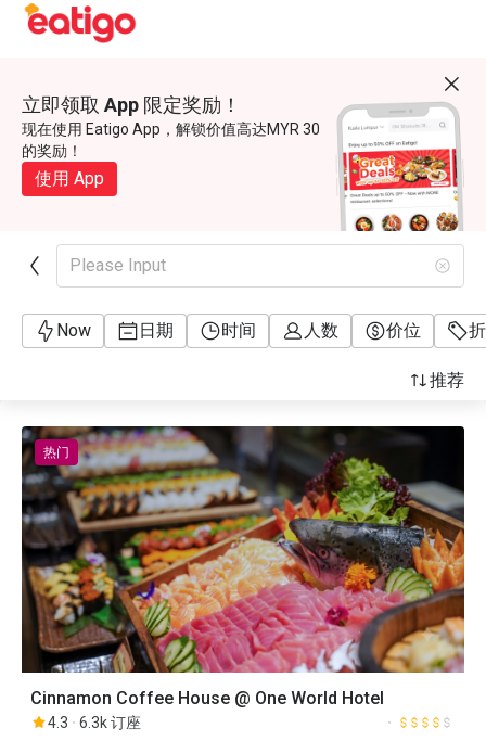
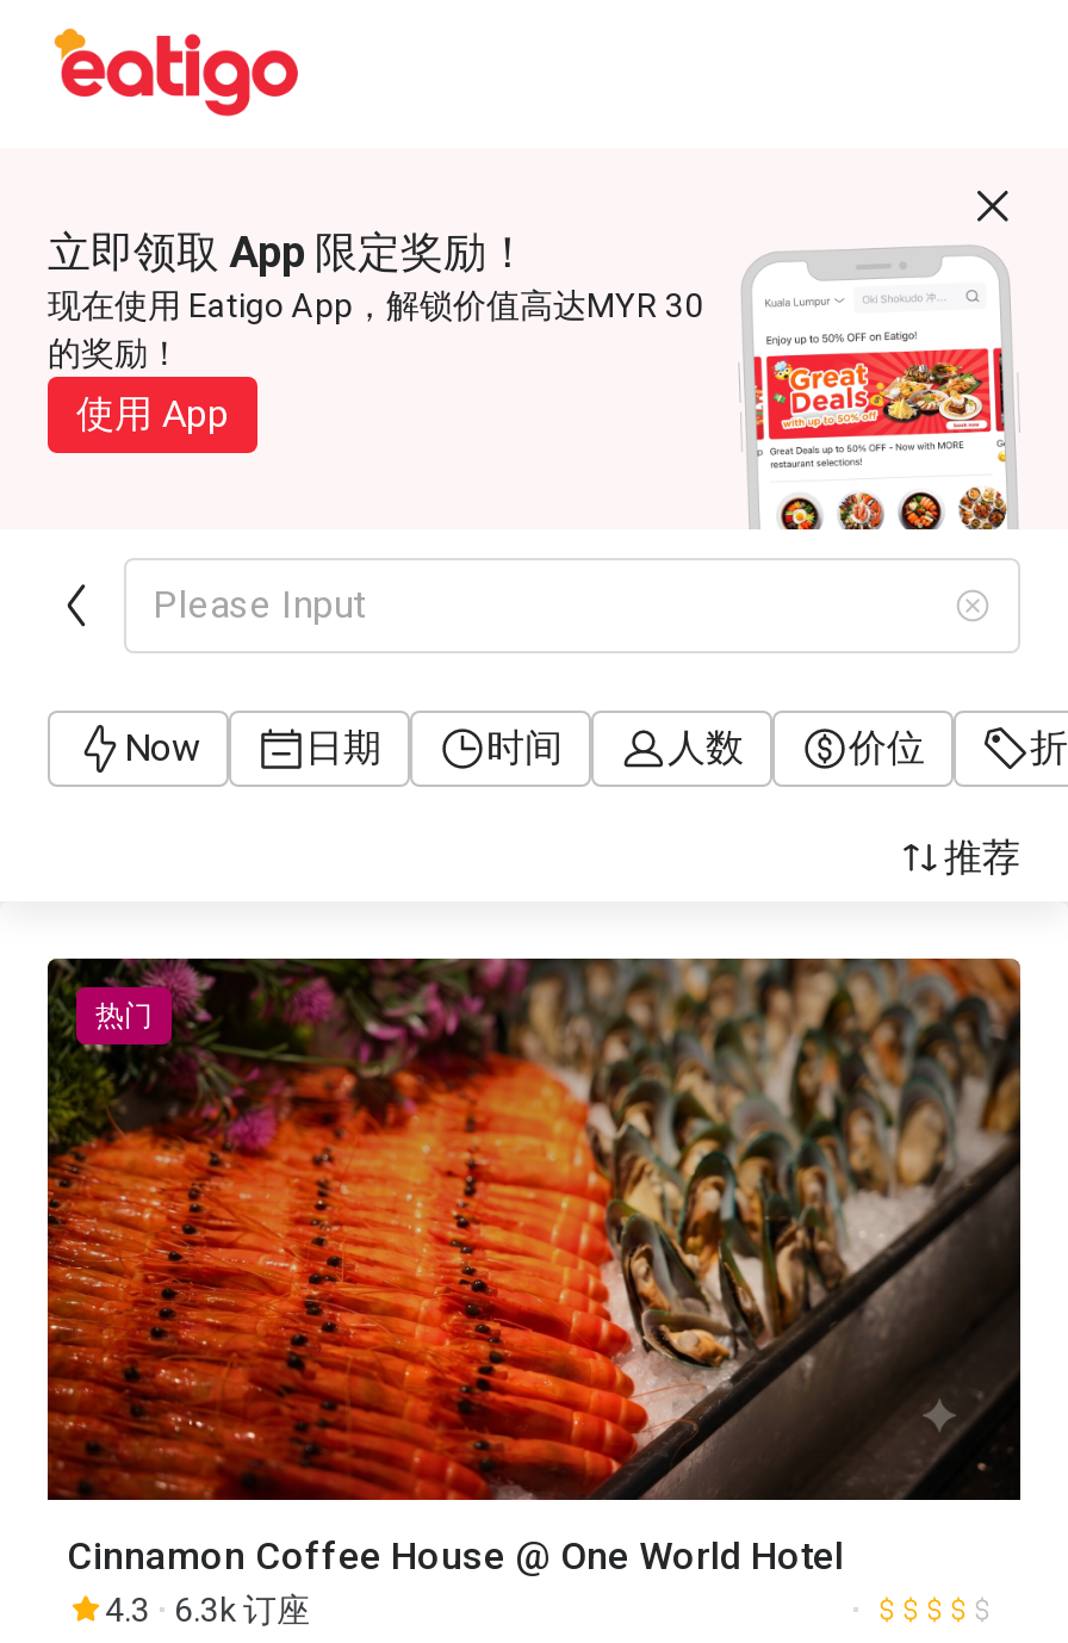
[22,425,465,674] [image] -> [48,956,1023,1502] [image]

